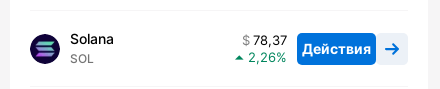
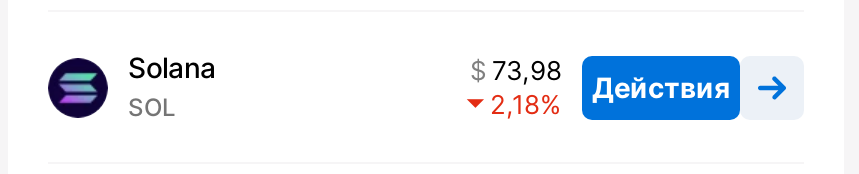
[253,32,371,57] 78,37 Действия -> [492,55,730,104] 73,98 Действия
[248,49,276,65] 2,26 -> [490,89,540,121] 2,18

